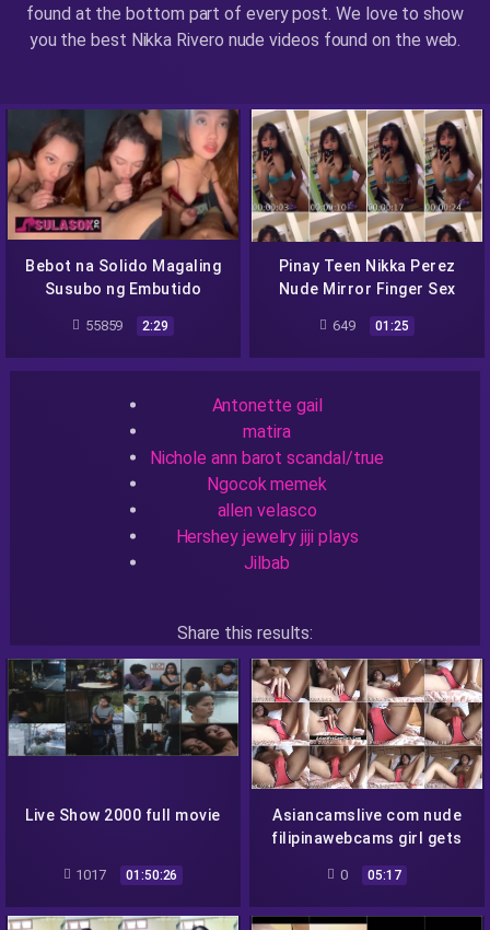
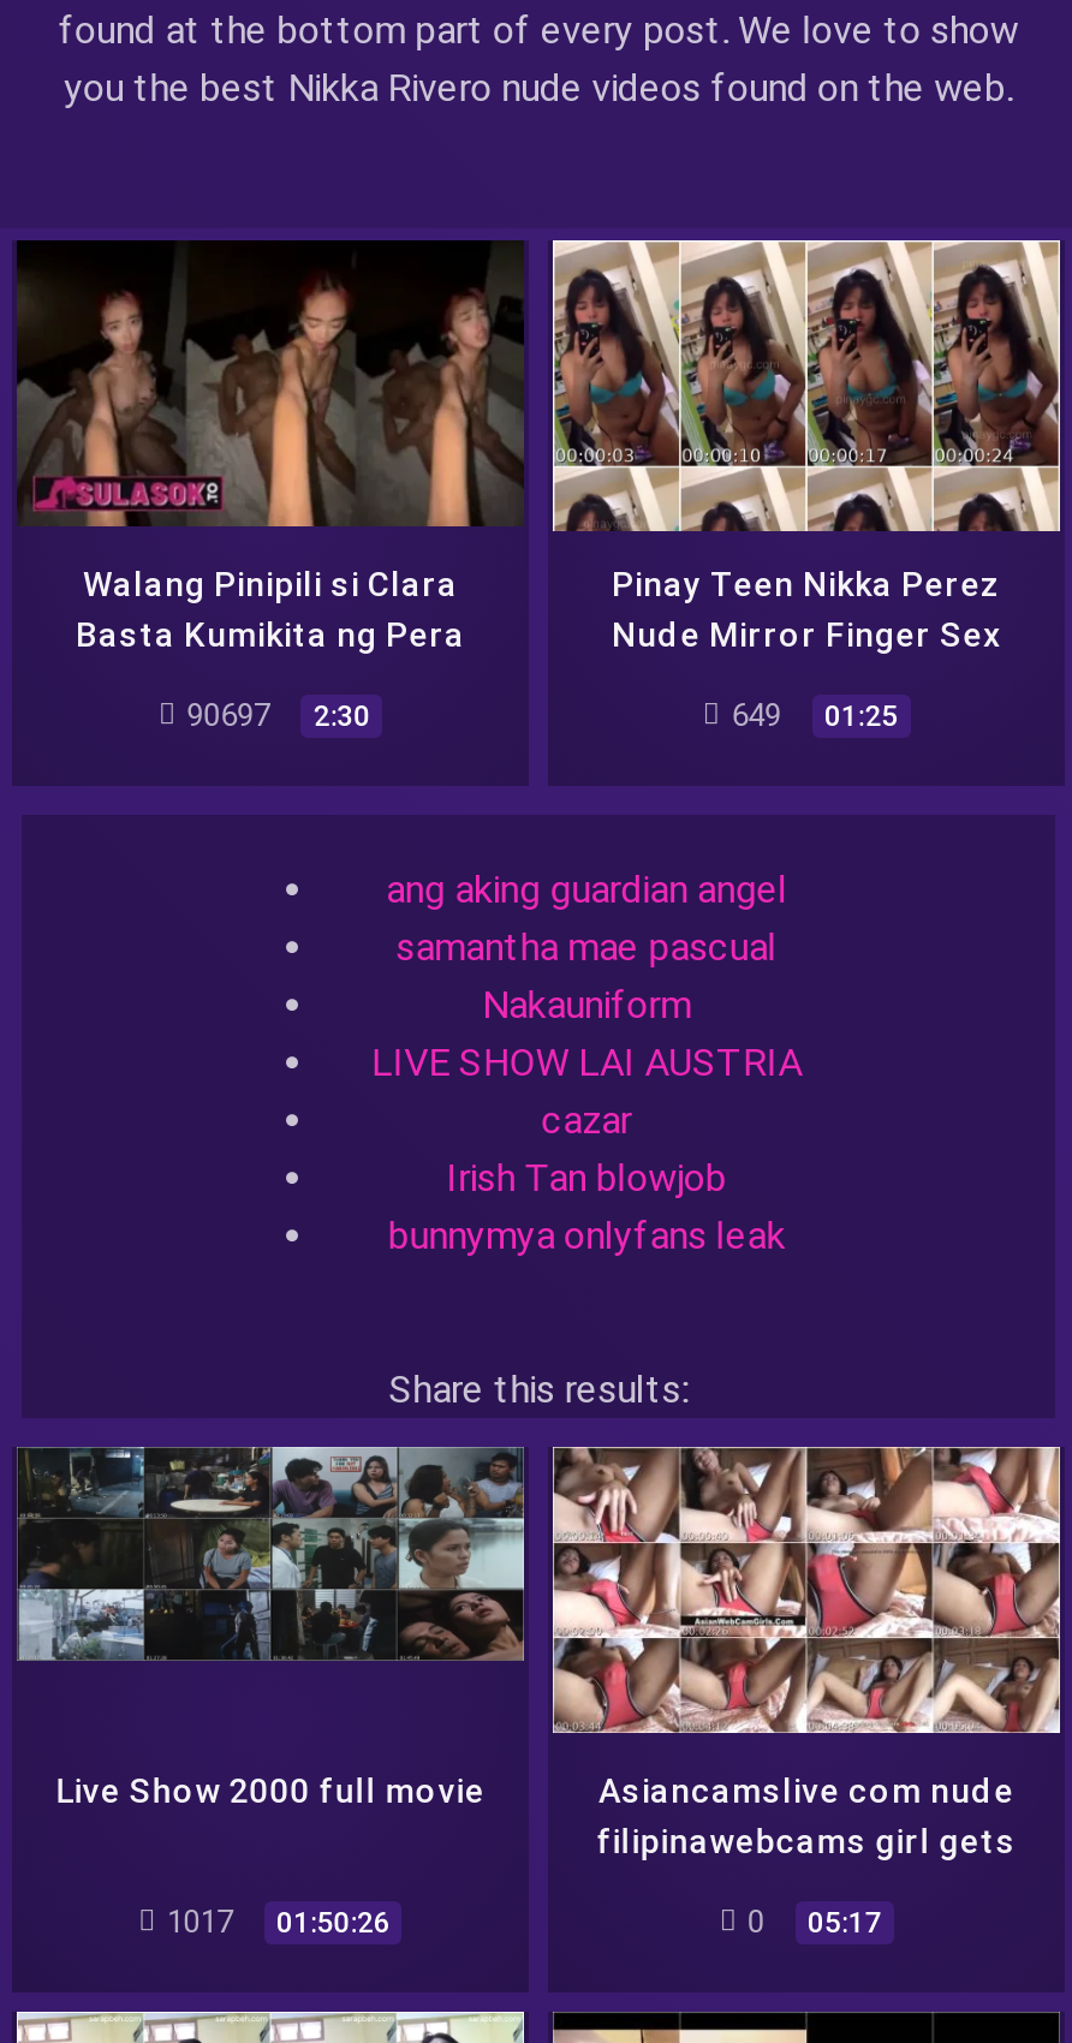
[7,108,238,298] [image] | Bebot na Solido Magaling | Susubo ng Embutido -> [14,238,524,654] [image] | Walang Pinipili si Clara | Basta Kumikita ng Pera
[82,317,168,334] 55859 | 2:29 -> [180,697,370,733] 90697 | 2:30
[150,394,384,573] Antonette gail | matira | Nichole ann barot scandal/true | Ngocok memek | allen velasco | Hershey jewelry jiji plays | Jilbab -> [371,866,802,1258] ang aking guardian angel | samantha mae pascual | Nakauniform | LIVE SHOW LAI AUSTRIA | cazar | Irish Tan blowjob | bunnymya onlyfans leak

